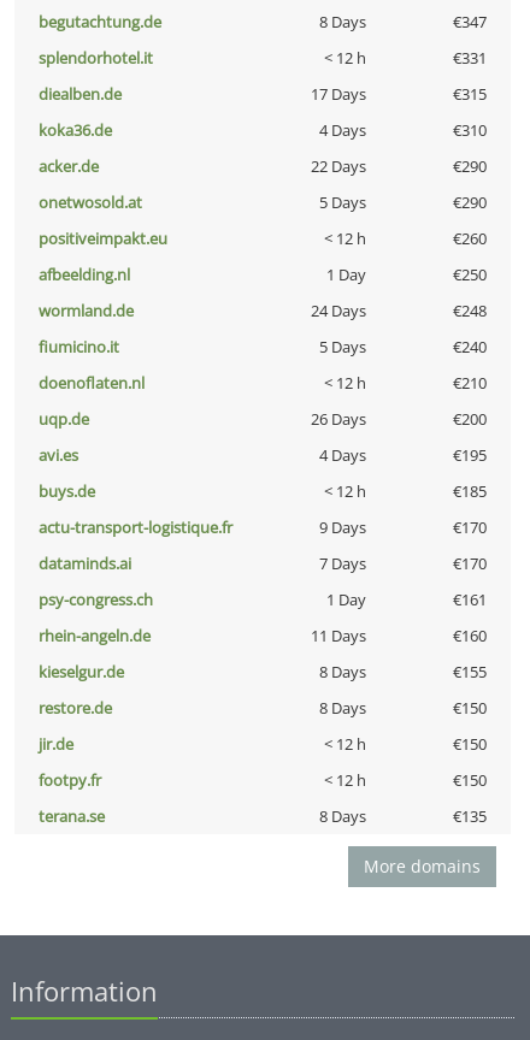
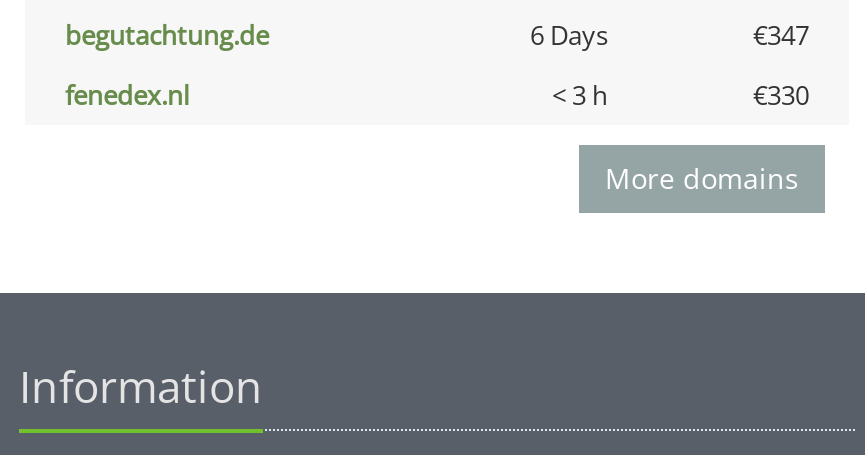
[319,11,366,32] 8 Days -> [530,17,608,53] 6 Days
[39,47,487,827] splendorhotel.it | < 12 h | €331 | diealben.de | 17 Days | €315 | koka36.de | 4 Days | €310 | acker.de | 22 Days | €290 | onetwosold.at | 5 Days | €290 | positiveimpakt.eu | < 12 h | €260 | afbeelding.nl | 1 Day | €250 | wormland.de | 24 Days | €248 | fiumicino.it | 5 Days | €240 | doenoflaten.nl | < 12 h | €210 | uqp.de | 26 Days | €200 | avi.es | 4 Days | €195 | buys.de | < 12 h | €185 | actu-transport-logistique.fr | 9 Days | €170 | dataminds.ai | 7 Days | €170 | psy-congress.ch | 1 Day | €161 | rhein-angeln.de | 11 Days | €160 | kieselgur.de | 8 Days | €155 | restore.de | 8 Days | €150 | jir.de | < 12 h | €150 | footpy.fr | < 12 h | €150 | terana.se | 8 Days | €135 -> [65,77,809,113] fenedex.nl | < 3 h | €330

